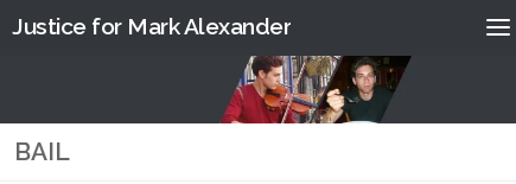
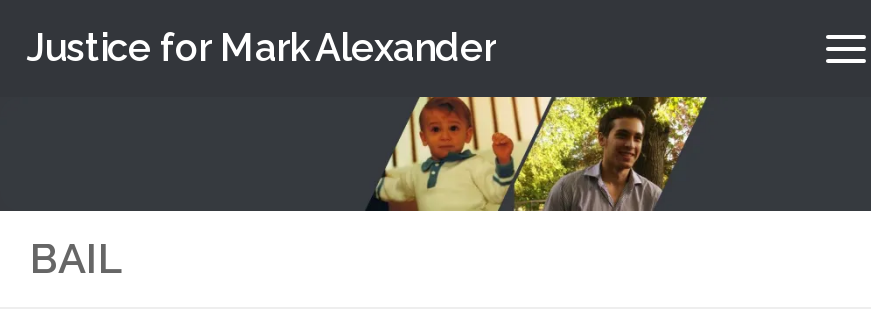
[217,55,414,125] [image] -> [368,95,708,213] [image]

